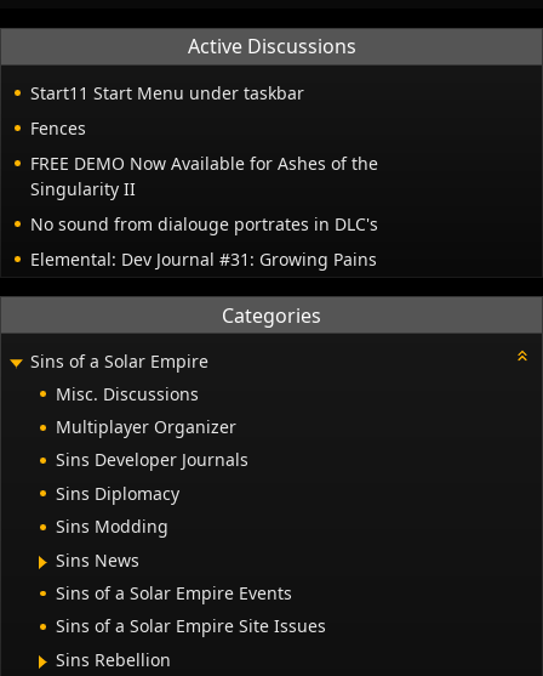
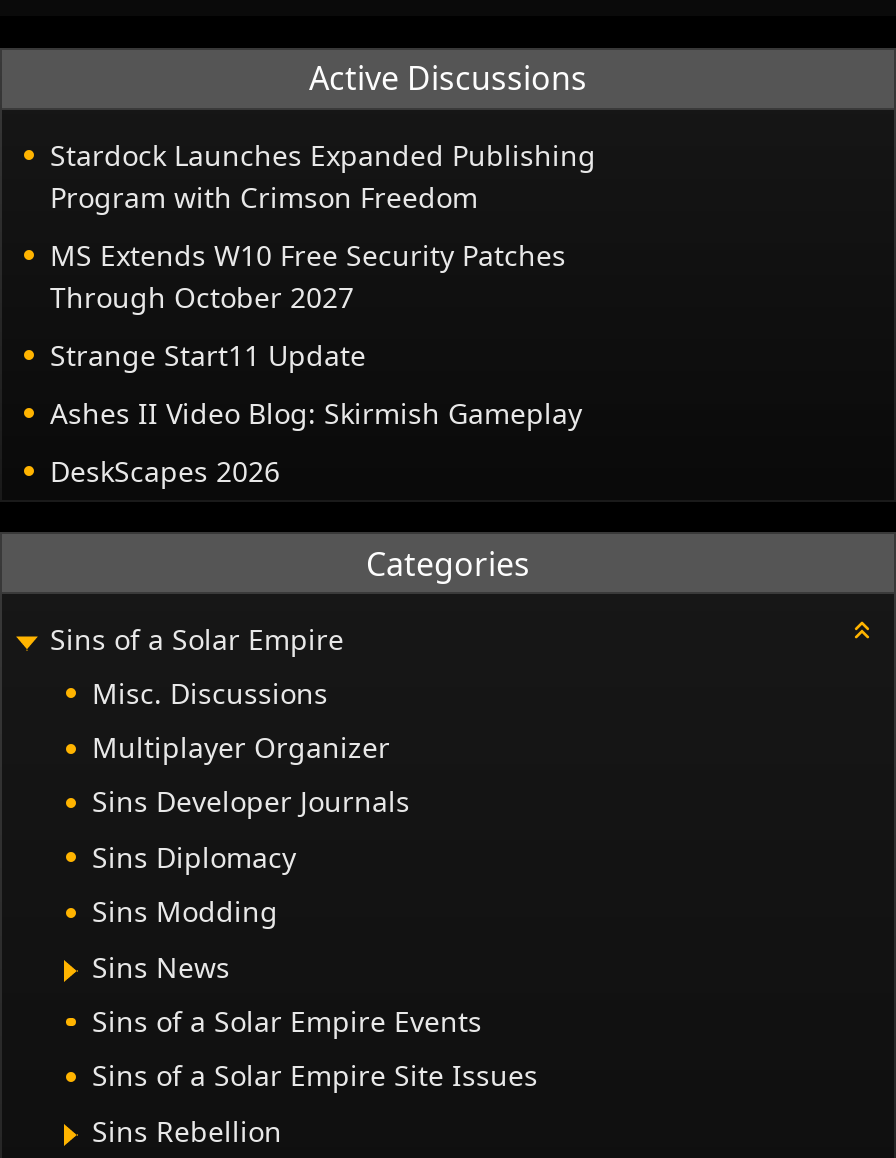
[30,81,304,104] Start11 Start Menu under taskbar -> [50,136,596,216] Stardock Launches Expanded Publishing | Program with Crimson Freedom
[30,117,86,140] Fences -> [50,236,566,316] MS Extends W10 Free Security Patches | Through October 2027
[30,152,378,200] FREE DEMO Now Available for Ashes of the | Singularity II -> [50,336,366,374] Strange Start11 Update
[30,212,378,235] No sound from dialouge portrates in DLC's -> [50,394,582,432] Ashes II Video Blog: Skirmish Gameplay
[30,248,377,271] Elemental: Dev Journal #31: Growing Pains -> [50,452,280,490] DeskScapes 2026

